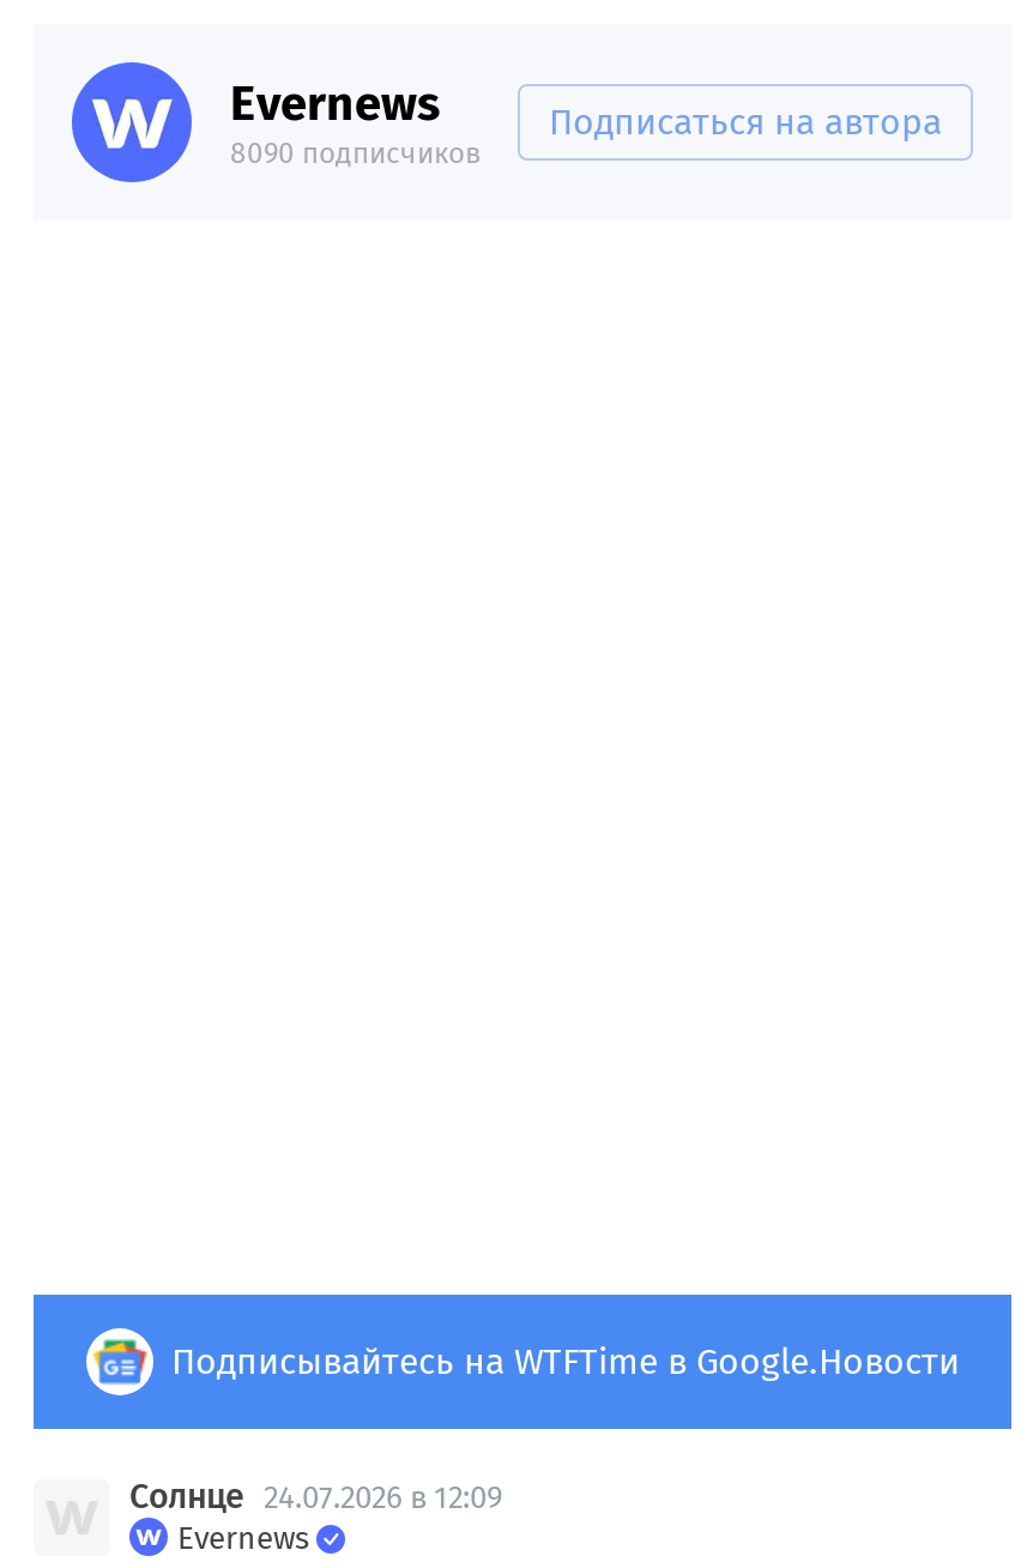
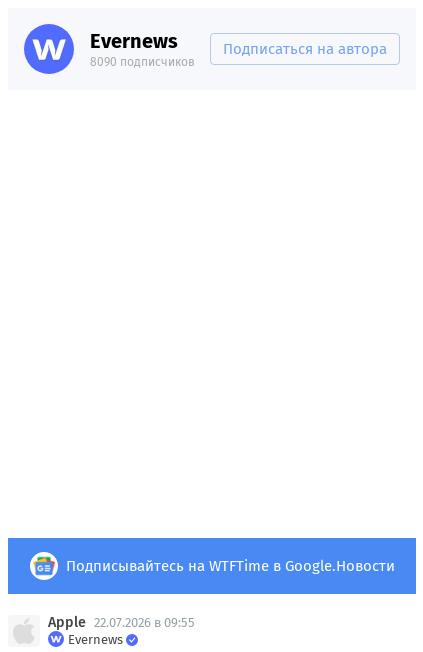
[129,1477,503,1518] Солнце 24.07.2026 в 12:09 -> [48,614,195,631] Apple 22.07.2026 в 09:55

